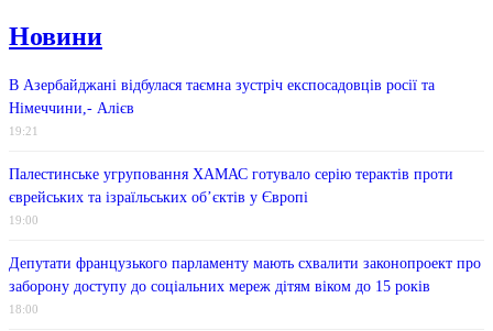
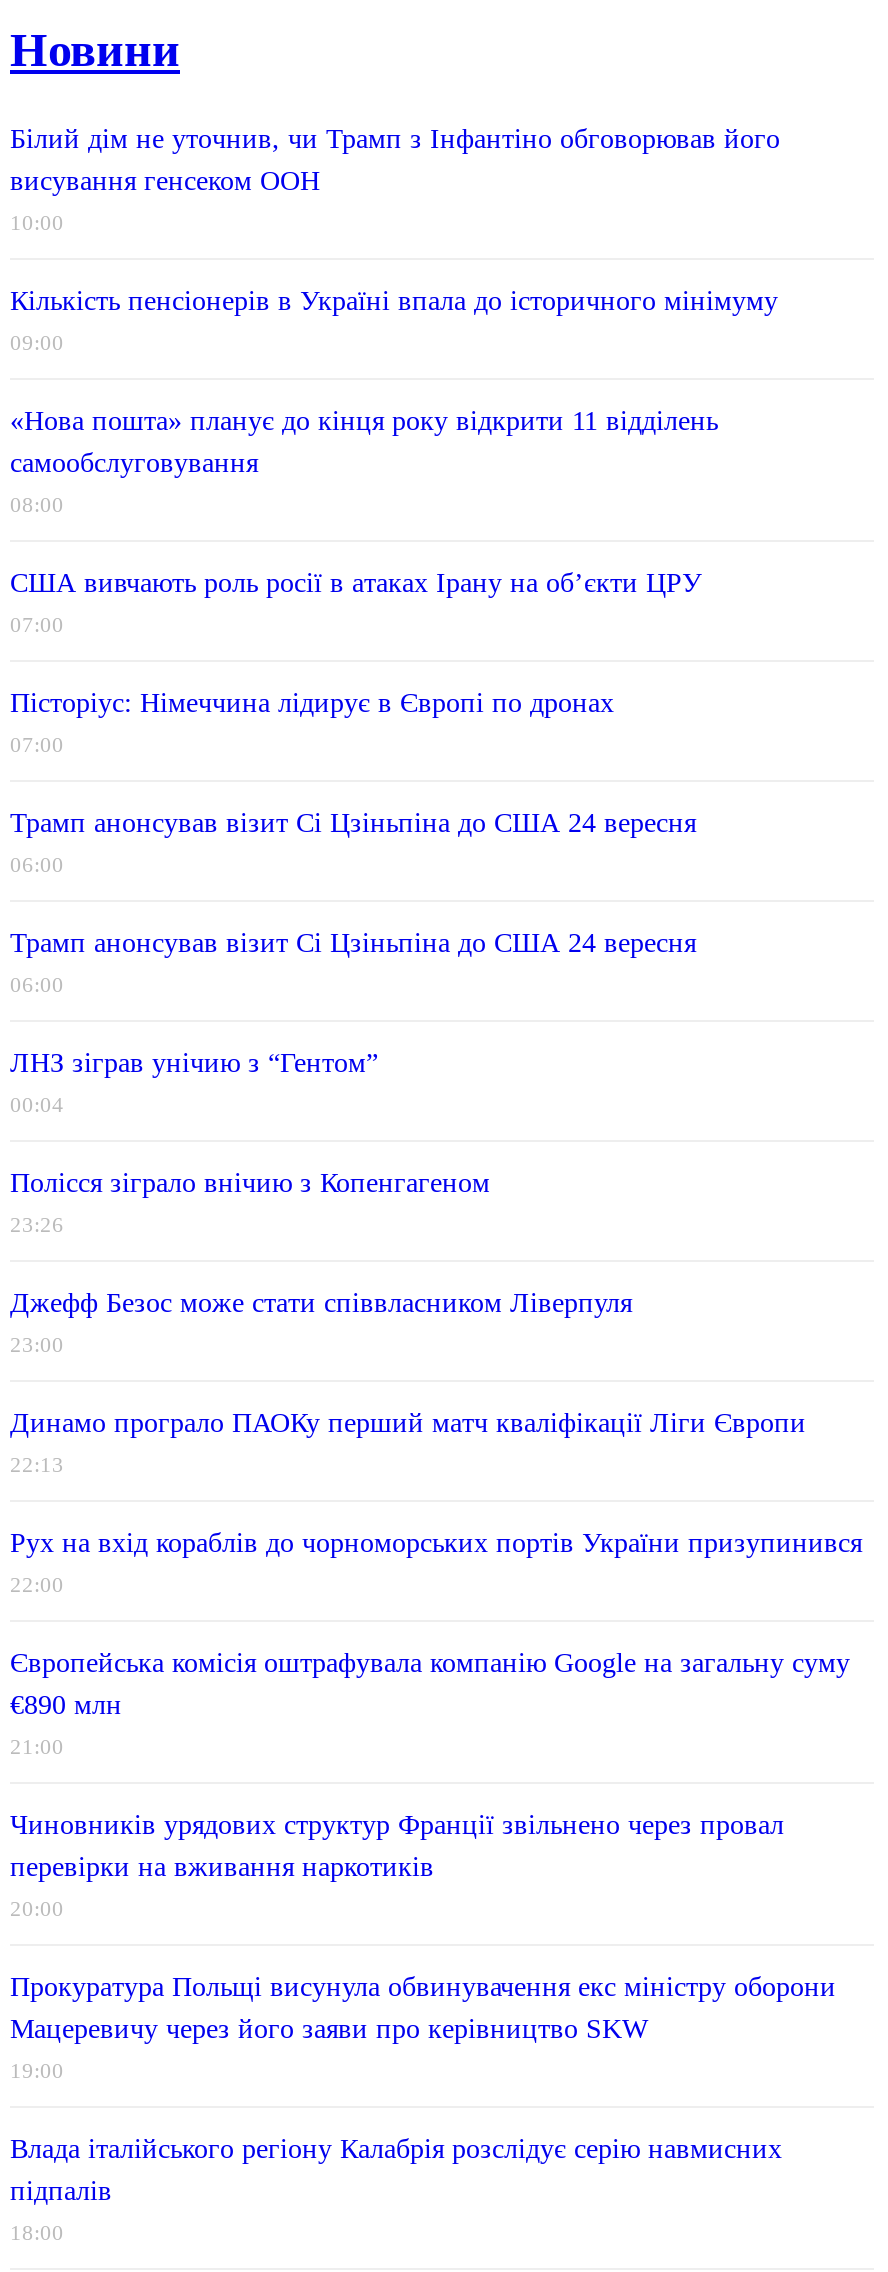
[9,77,453,206] В Азербайджані відбулася таємна зустріч експосадовців росії та | Німеччини,- Алієв | 19:21 | Палестинське угруповання ХАМАС готувало серію терактів проти | єврейських та ізраїльських об’єктів у Європі -> [10,124,862,2044] Білий дім не уточнив, чи Трамп з Інфантіно обговорював його | висування генсеком ООН | 10:00 | Кількість пенсіонерів в Україні впала до історичного мінімуму | 09:00 | «Нова пошта» планує до кінця року відкрити 11 відділень | самообслуговування | 08:00 | США вивчають роль росії в атаках Ірану на об’єкти ЦРУ | 07:00 | Пісторіус: Німеччина лідирує в Європі по дронах | 07:00 | Трамп анонсував візит Сі Цзіньпіна до США 24 вересня | 06:00 | Трамп анонсував візит Сі Цзіньпіна до США 24 вересня | 06:00 | ЛНЗ зіграв унічию з “Гентом” | 00:04 | Полісся зіграло внічию з Копенгагеном | 23:26 | Джефф Безос може стати співвласником Ліверпуля | 23:00 | Динамо програло ПАОКу перший матч кваліфікації Ліги Європи | 22:13 | Рух на вхід кораблів до чорноморських портів України призупинився | 22:00 | Європейська комісія оштрафувала компанію Google на загальну суму | €890 млн | 21:00 | Чиновників урядових структур Франції звільнено через провал | перевірки на вживання наркотиків | 20:00 | Прокуратура Польщі висунула обвинувачення екс міністру оборони | Мацеревичу через його заяви про керівництво SKW
[9,255,481,295] Депутати французького парламенту мають схвалити законопроект про | заборону доступу до соціальних мереж дітям віком до 15 років -> [10,2134,782,2206] Влада італійського регіону Калабрія розслідує серію навмисних | підпалів

